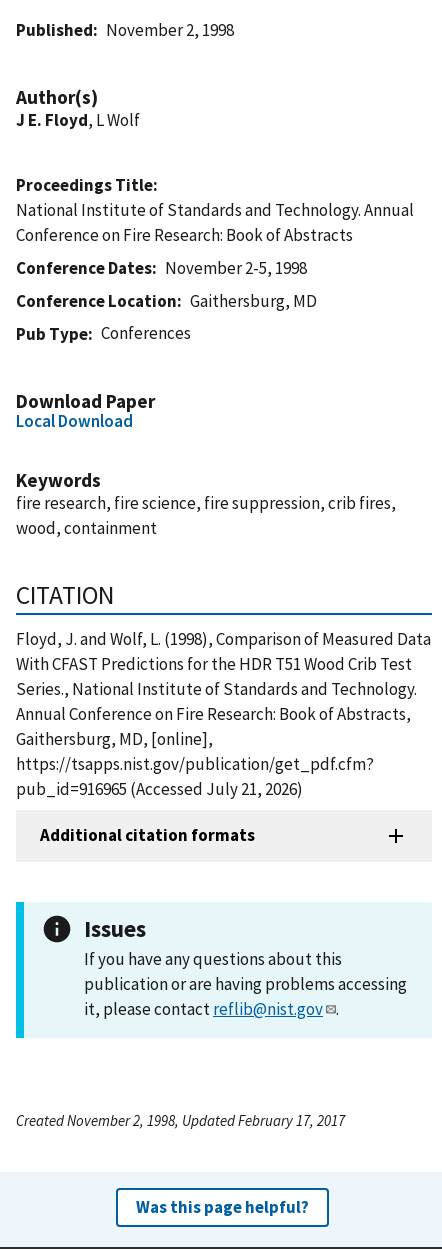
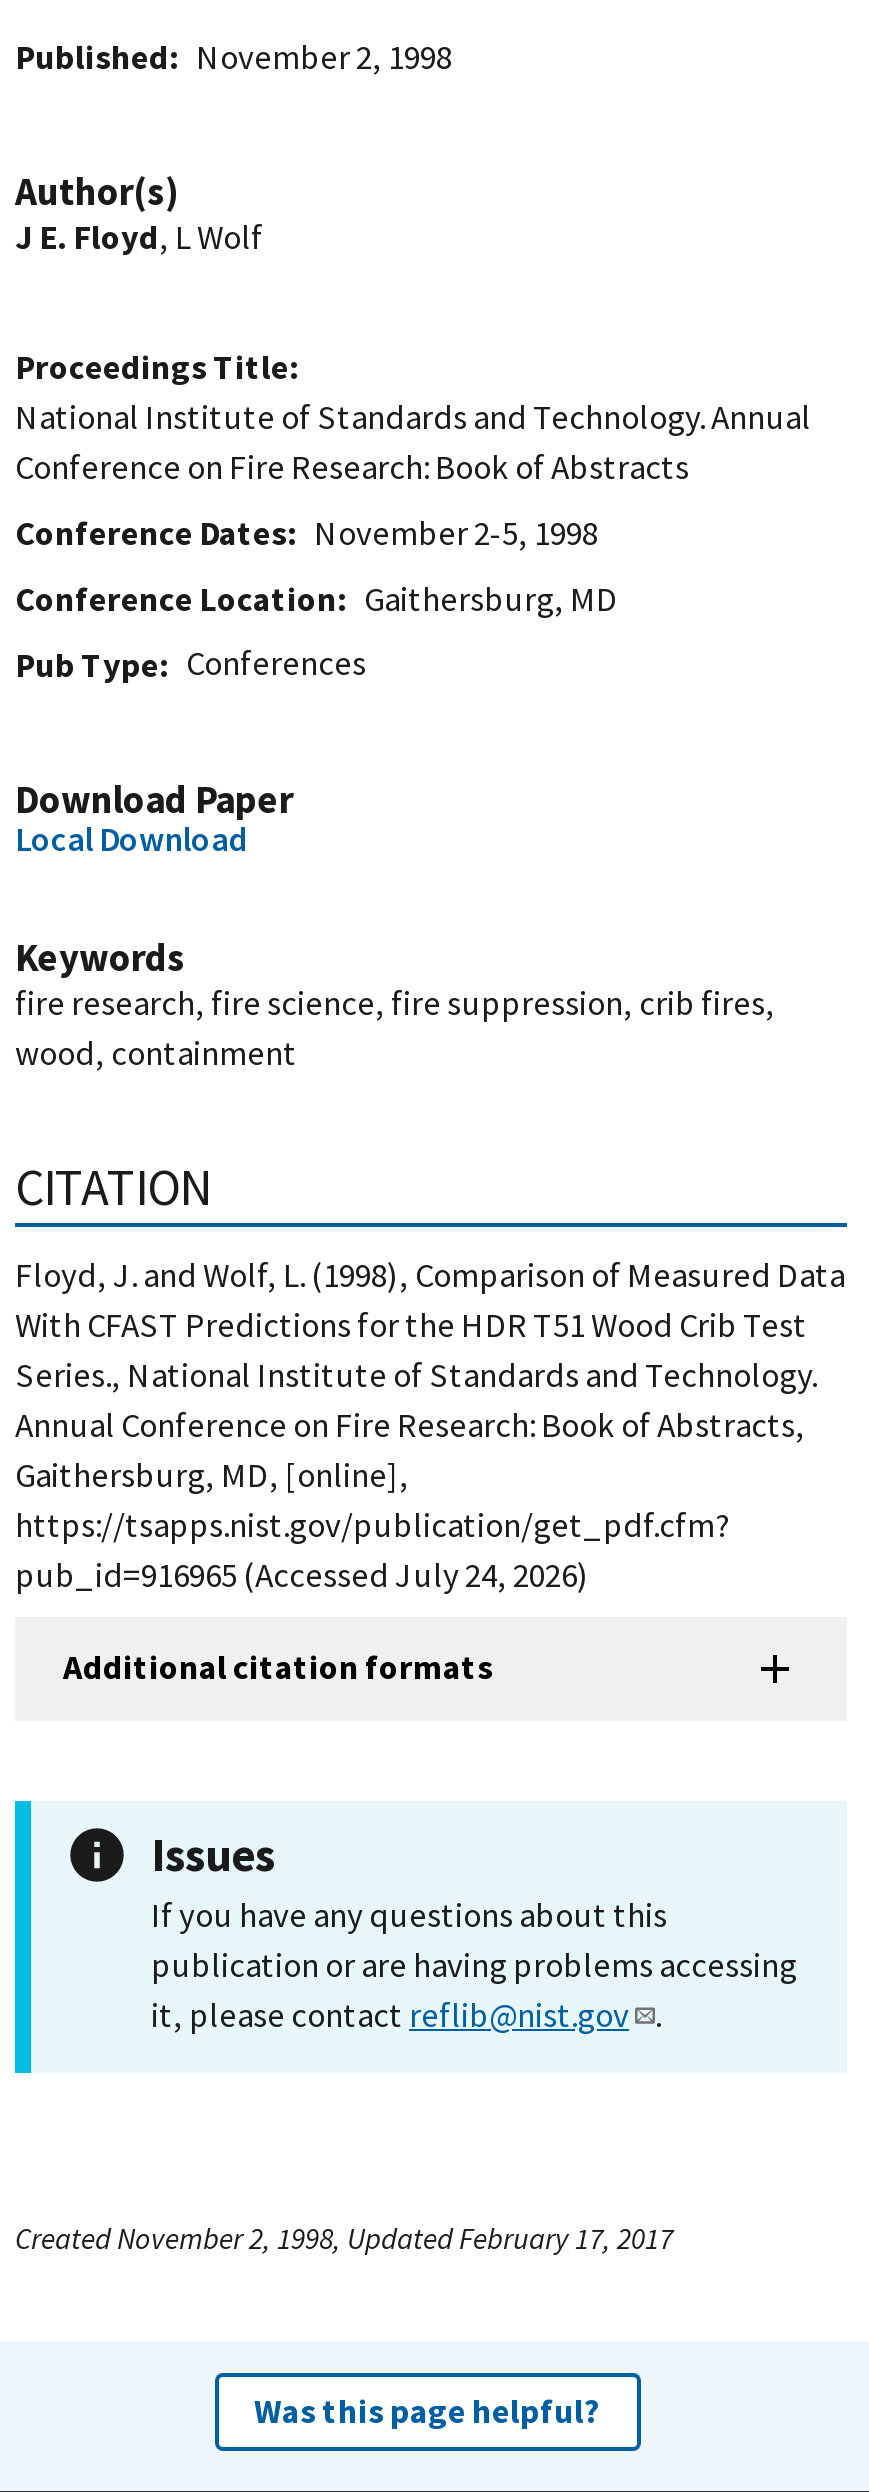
[16,778,303,800] pub_id=916965 (Accessed July 21, 2026) -> [15,1553,589,1597] pub_id=916965 (Accessed July 24, 2026)

